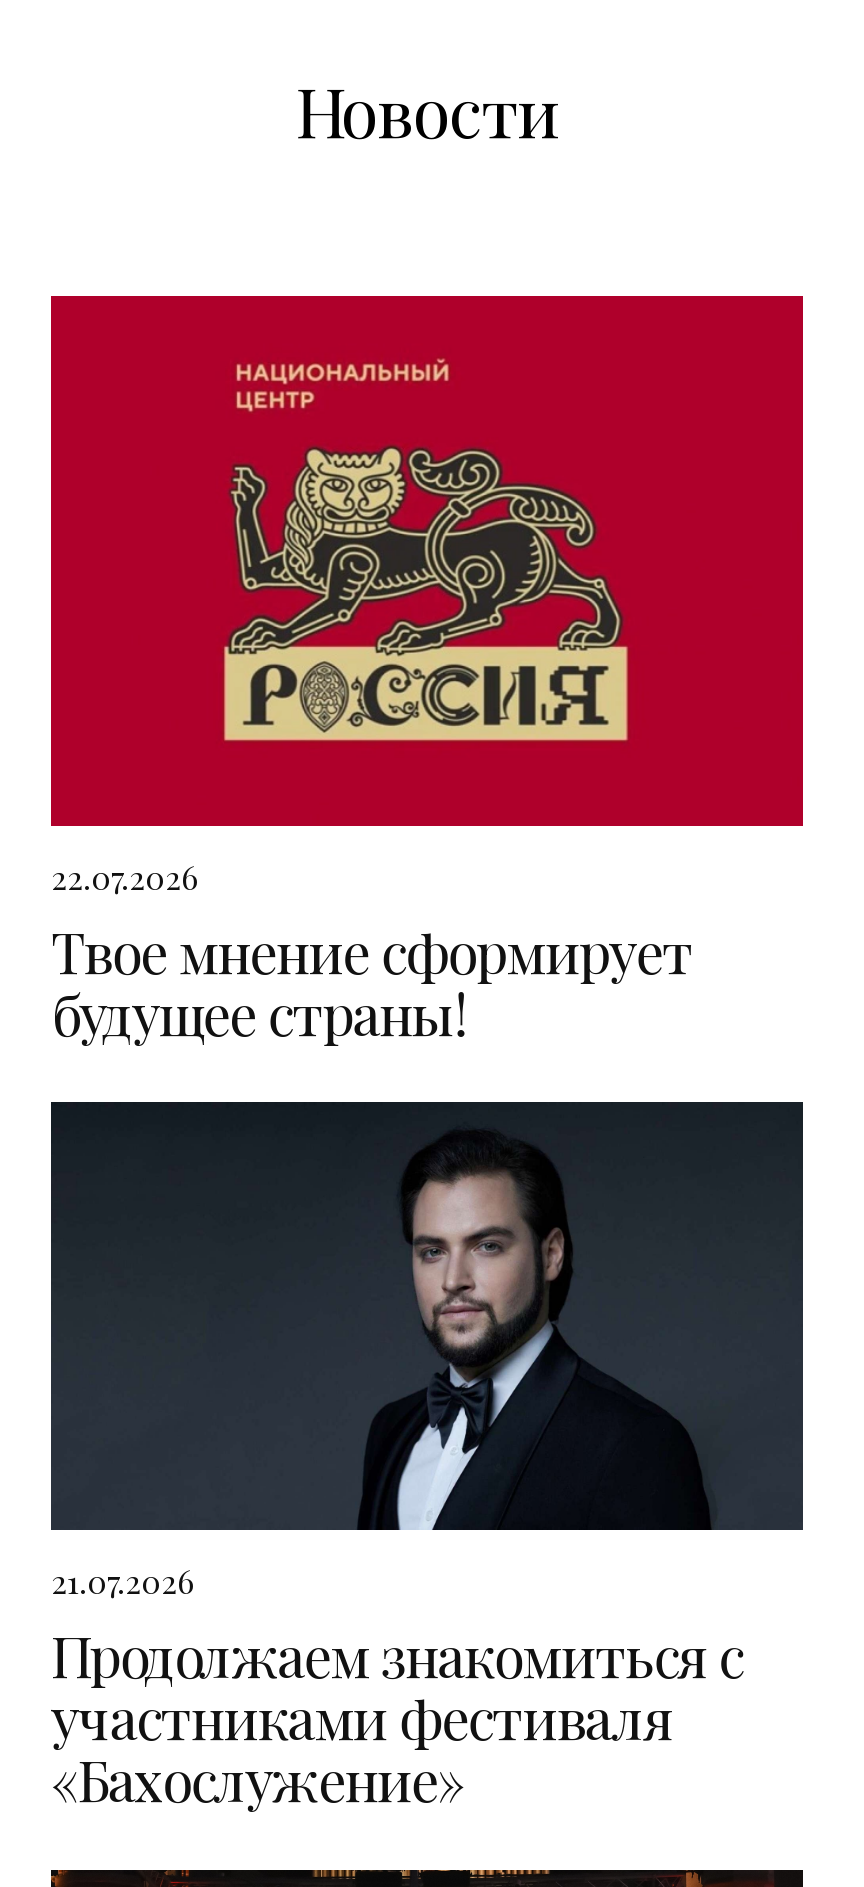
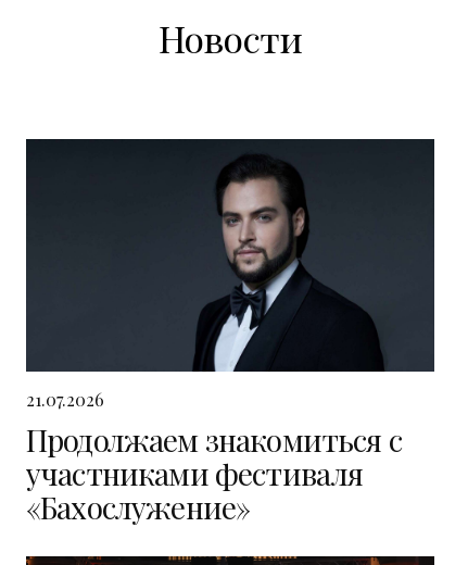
[49,294,805,1050] [image] | 22.07.2026 | Твое мнение сформирует | будущее страны! -> none

